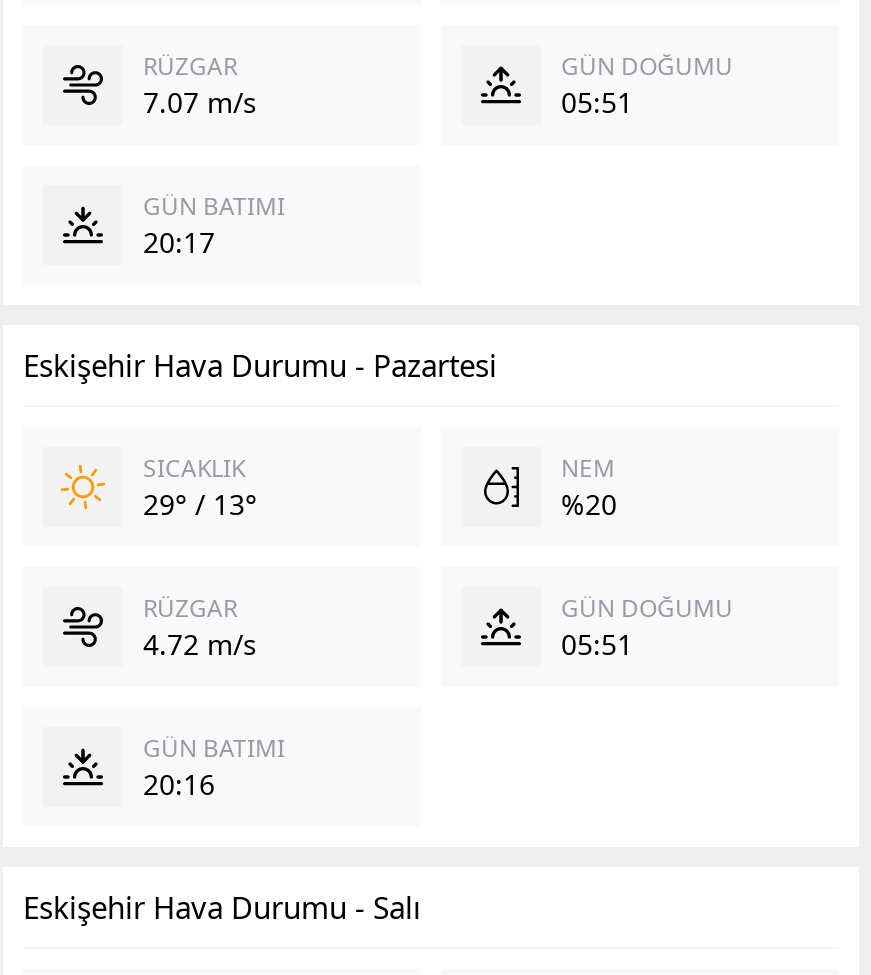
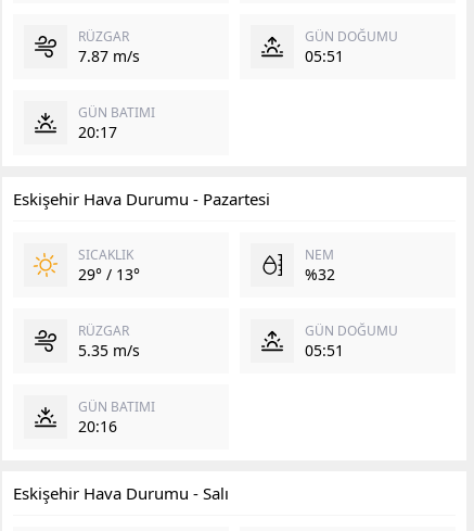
[143,83,257,121] 7.07 m/s -> [78,46,140,66] 7.87 m/s
[561,485,617,523] %20 -> [305,264,335,285] %32
[143,625,257,663] 4.72 m/s -> [78,340,140,361] 5.35 m/s

